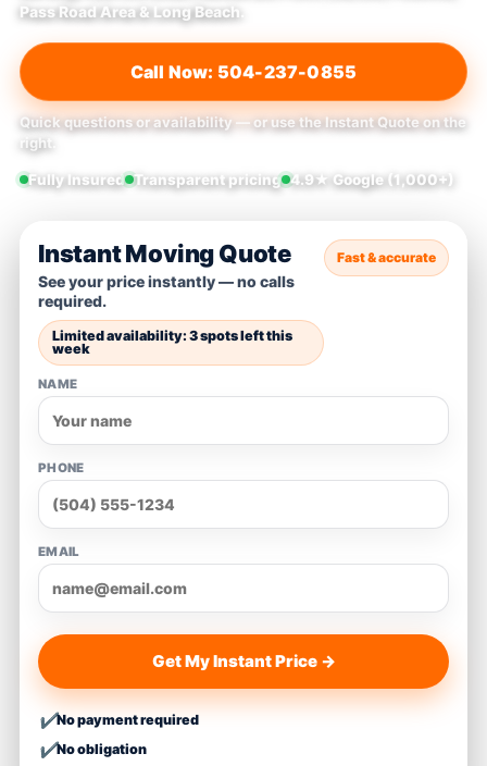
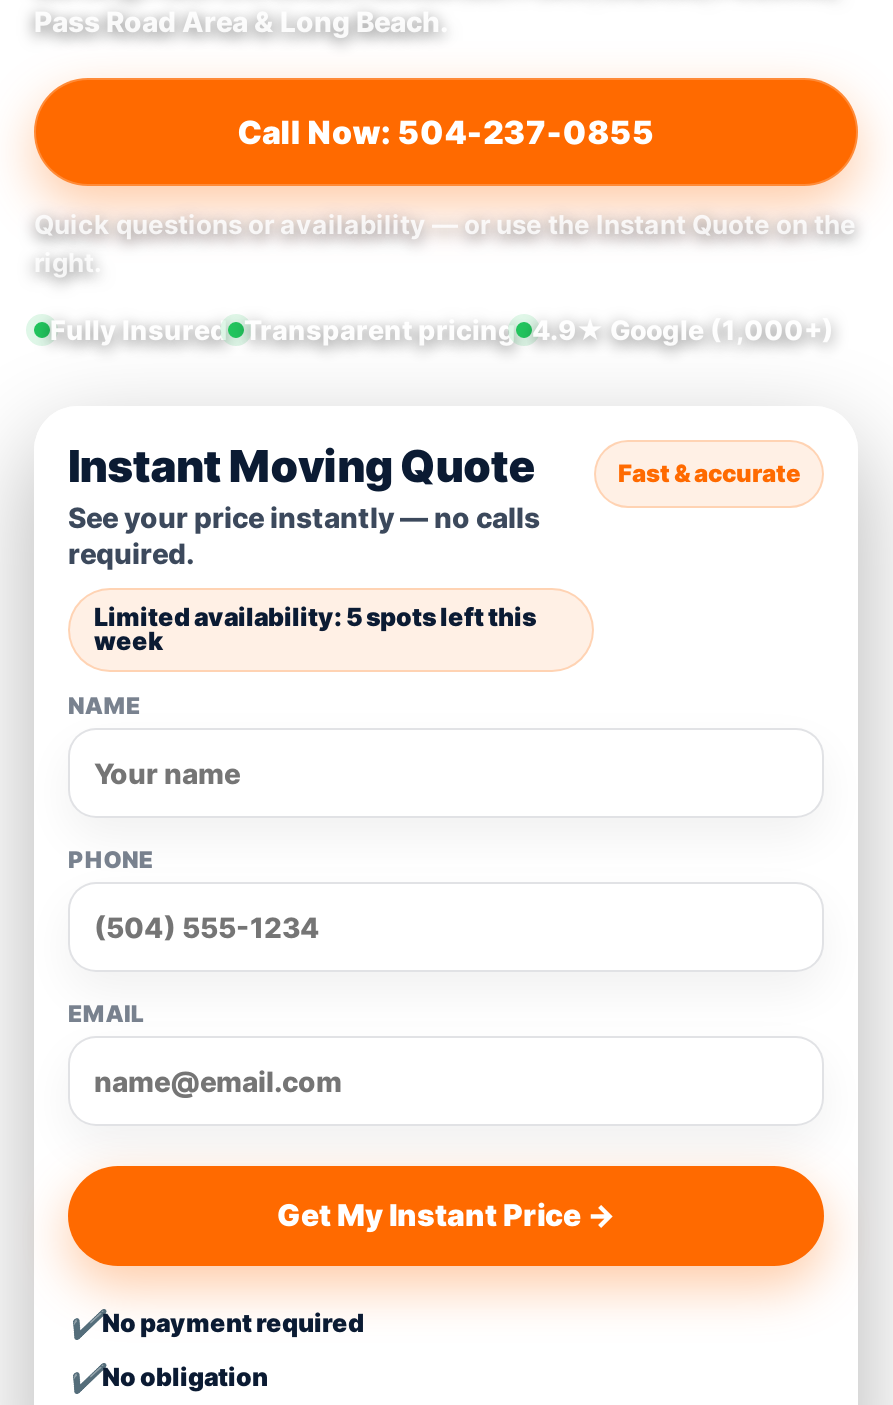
[52,328,292,344] Limited availability: 3 spots left this -> [94,603,536,633] Limited availability: 5 spots left this

